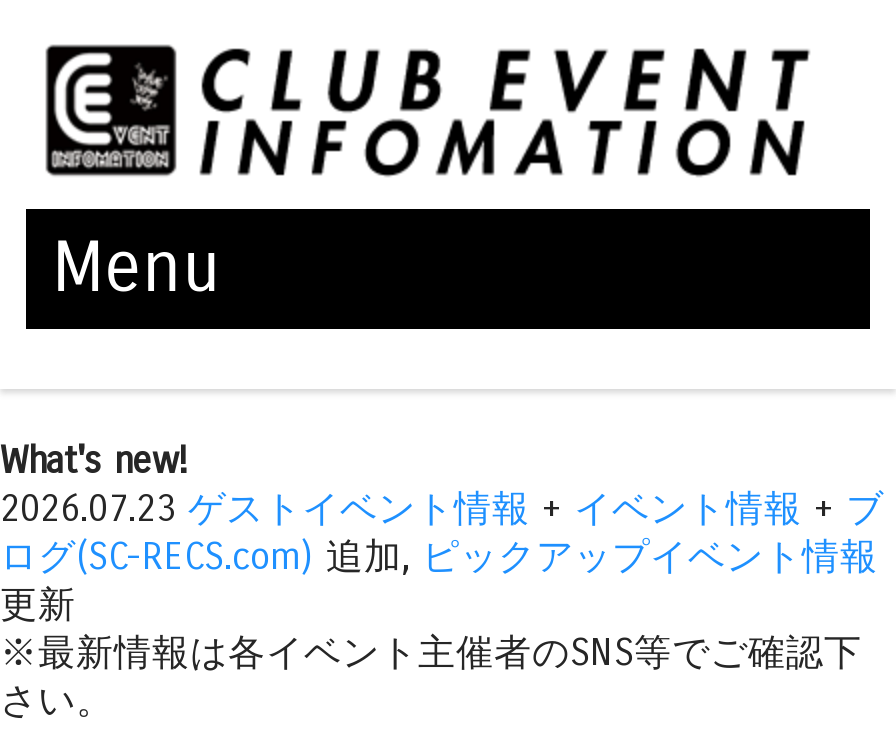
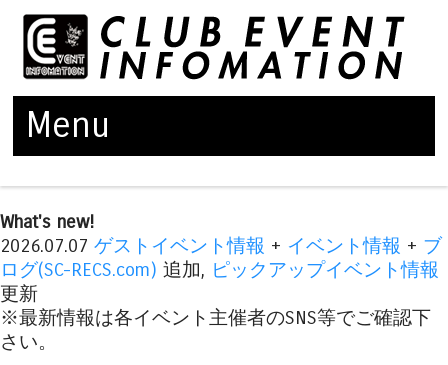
[0,487,884,531] 2026.07.23ゲストイベント情報+イベント情報+ブ -> [0,235,442,257] 2026.07.07ゲストイベント情報+イベント情報+ブ

